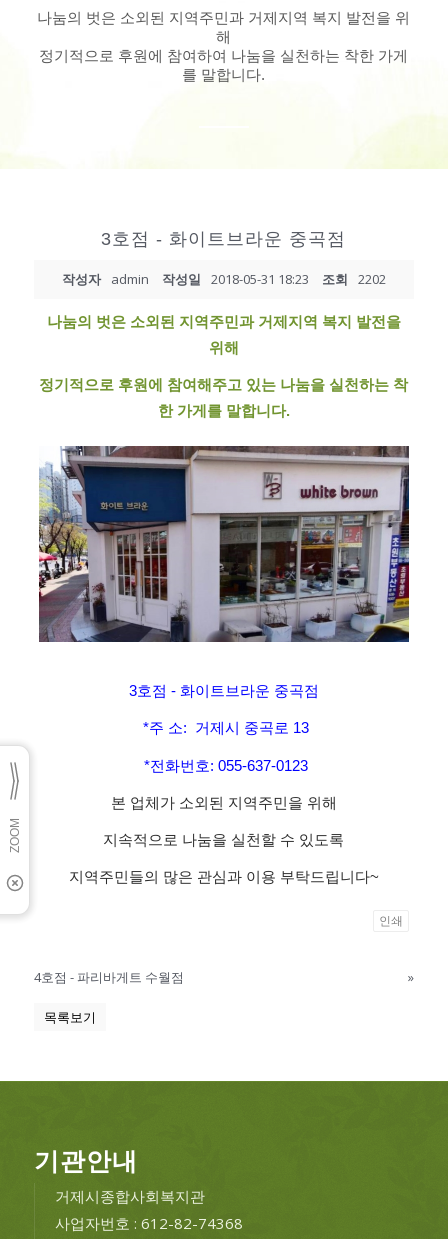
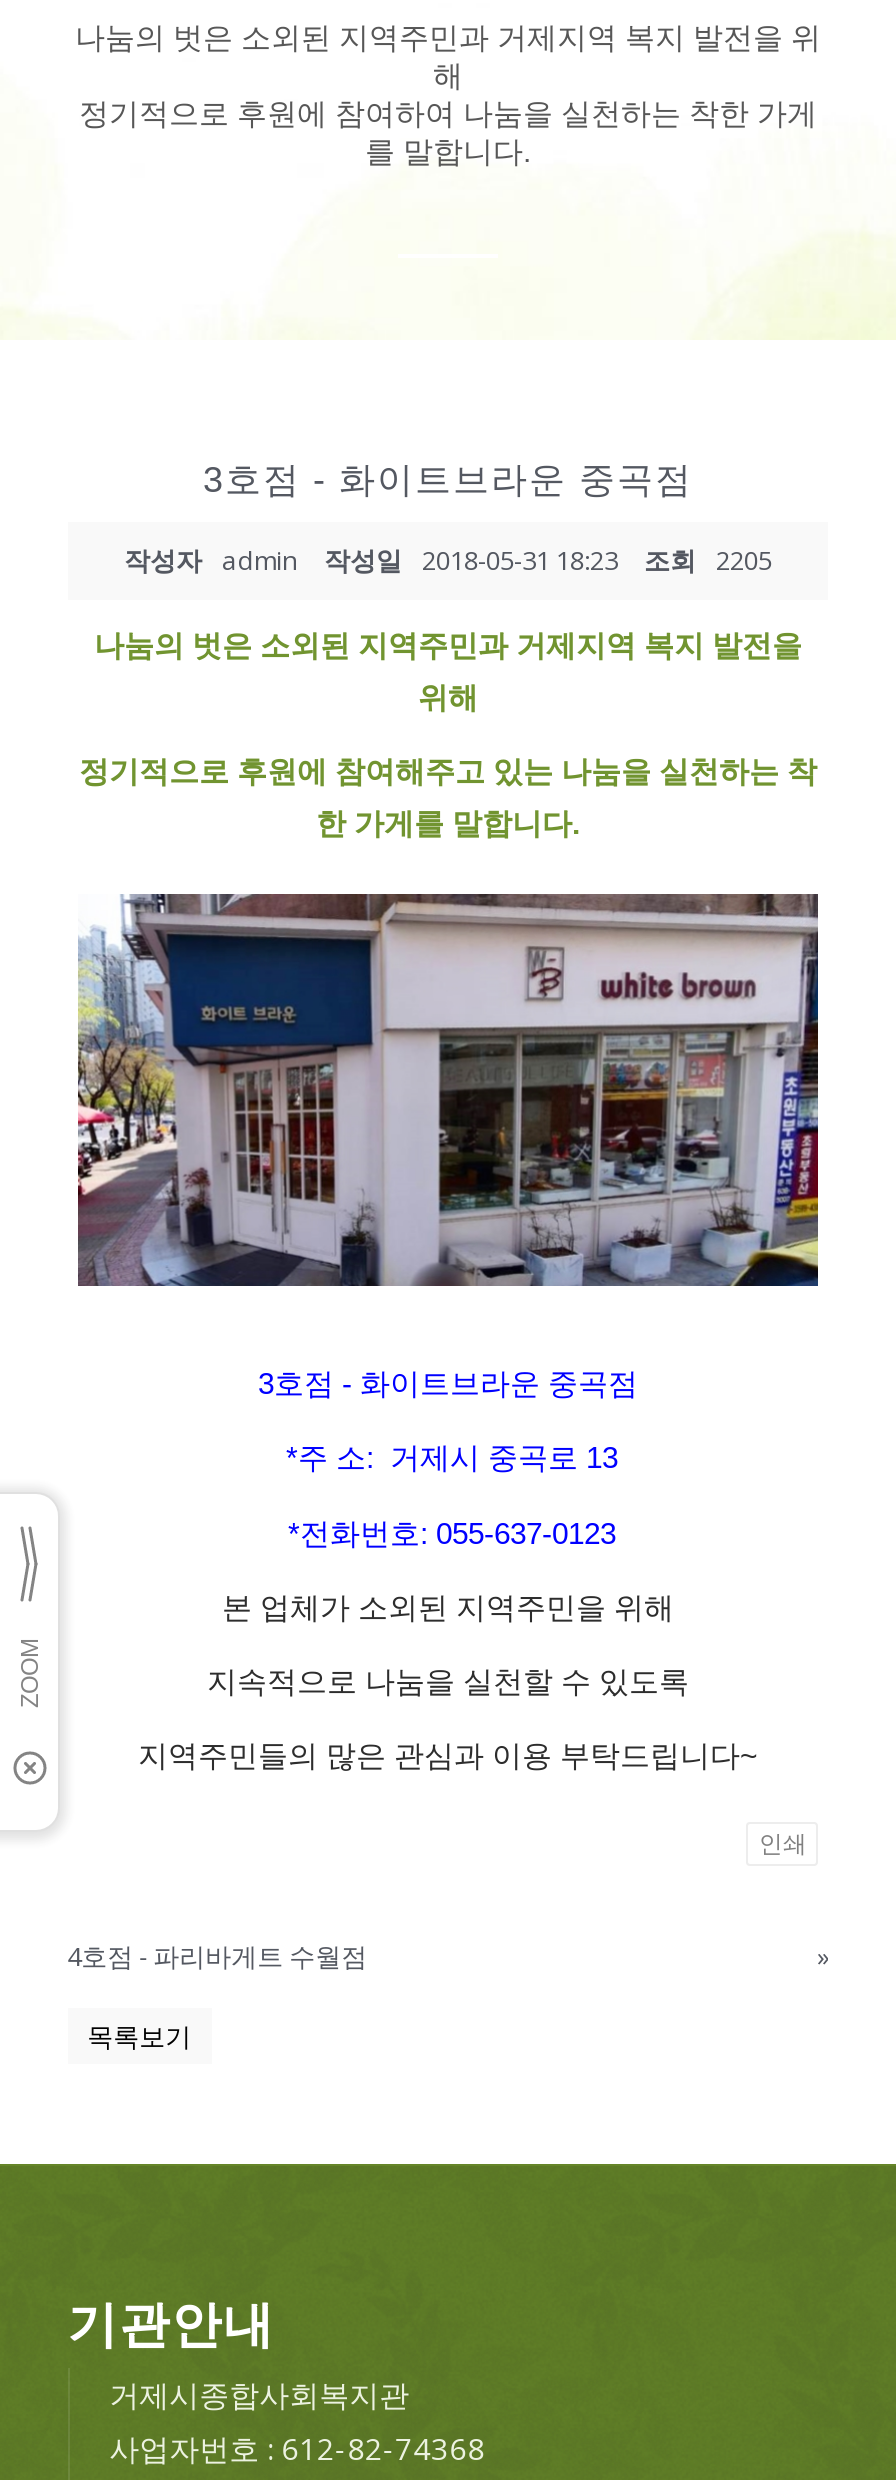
[62,270,386,288] 작성자 admin 작성일 2018-05-31 18:23 조회 2202 -> [124,542,772,578] 작성자 admin 작성일 2018-05-31 18:23 조회 2205

